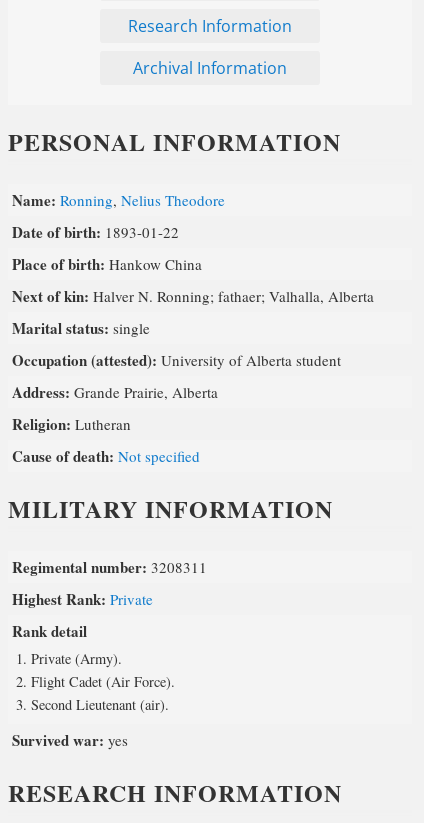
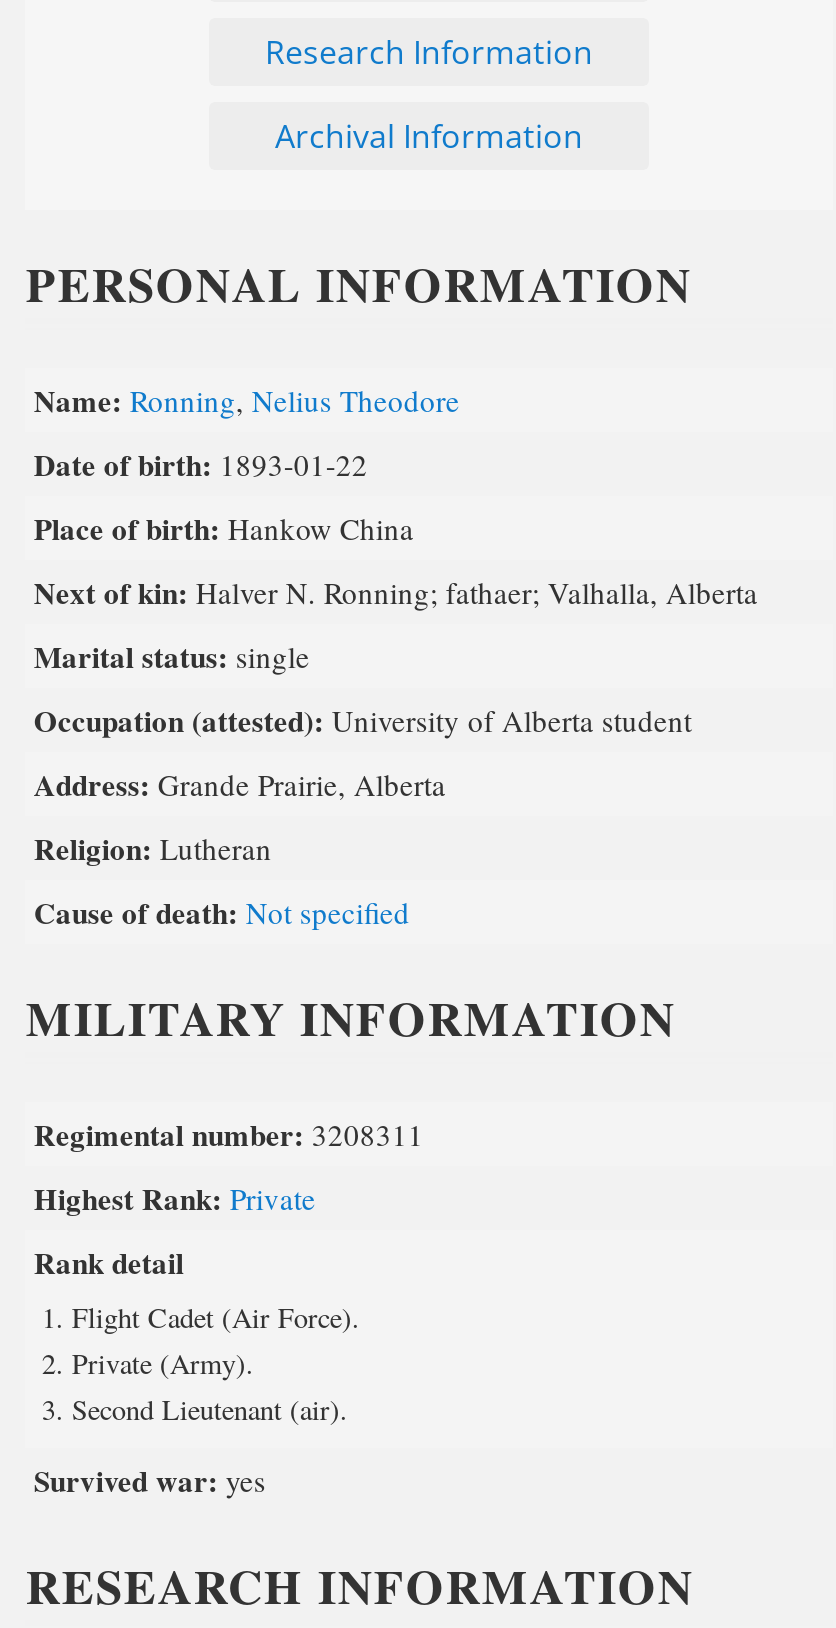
moved [31,649,122,668] -> [72,1344,254,1382]: Private (Army).
moved [31,672,175,691] -> [72,1298,360,1336]: Flight Cadet (Air Force).

